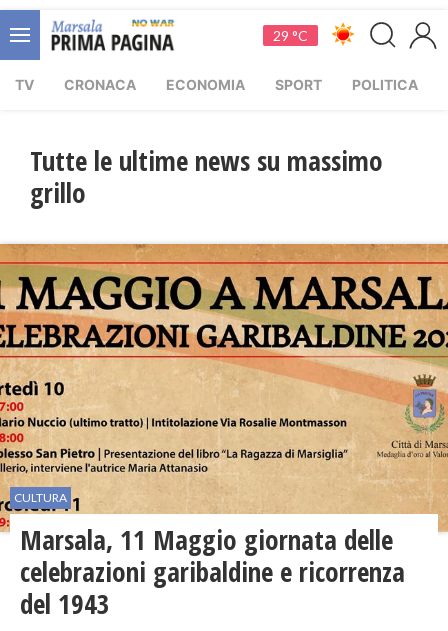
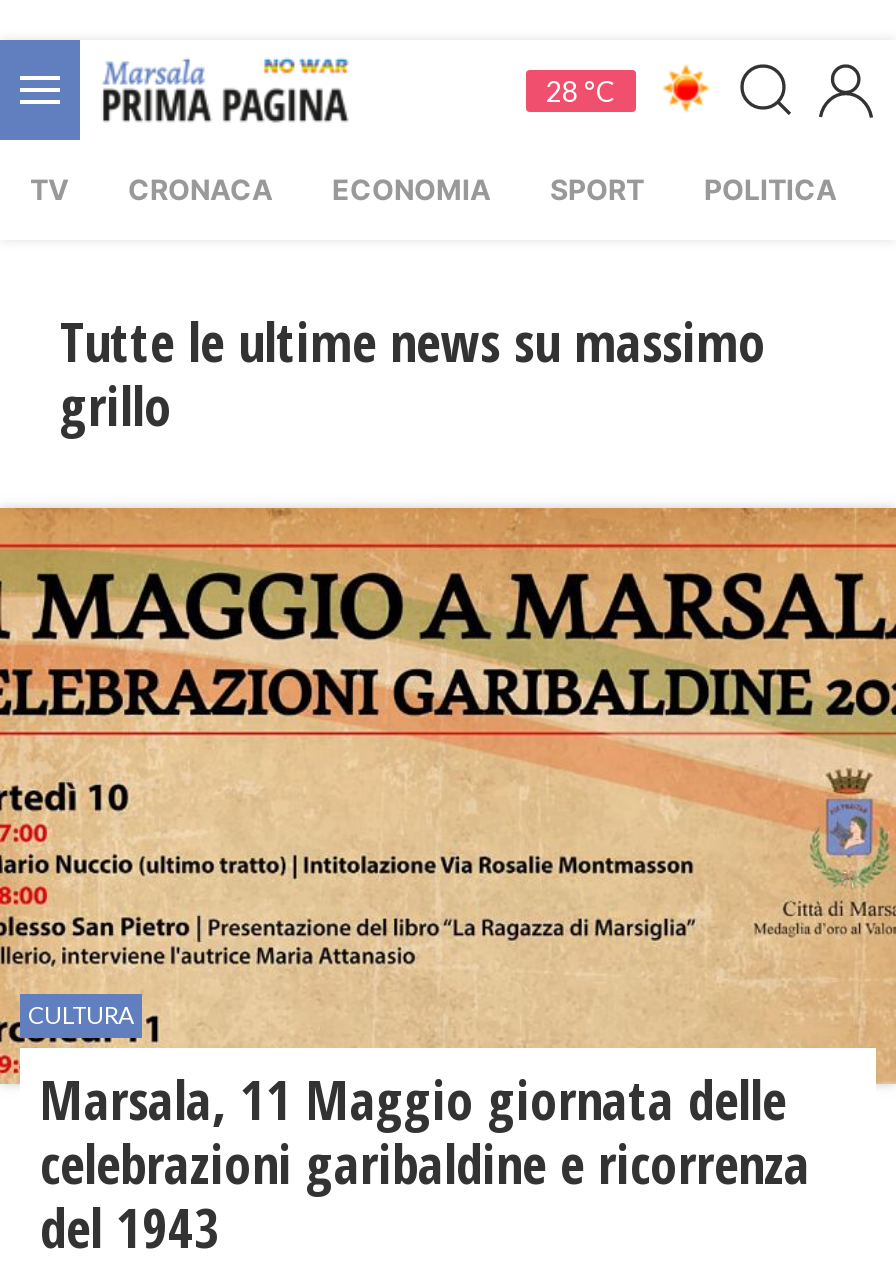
[273,26,308,43] 29 °C -> [546,73,616,107] 28 °C

